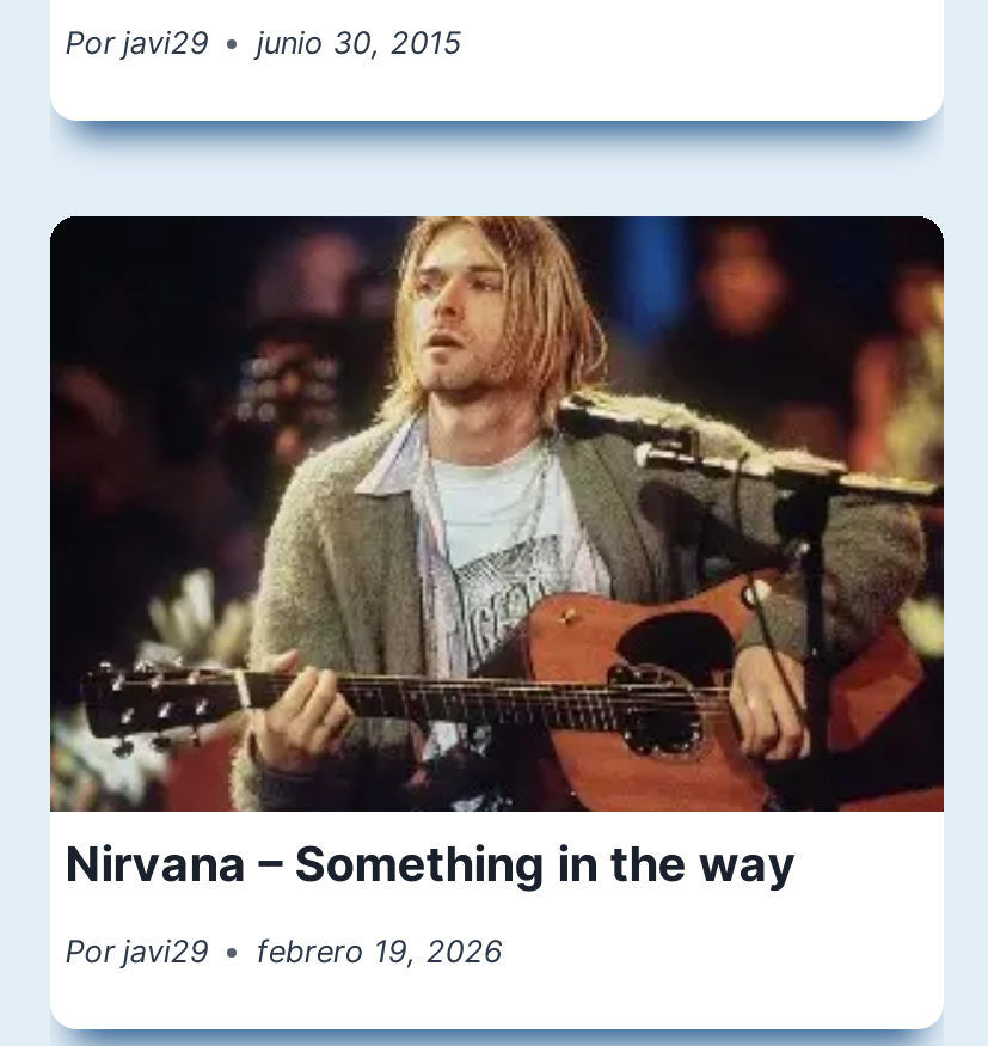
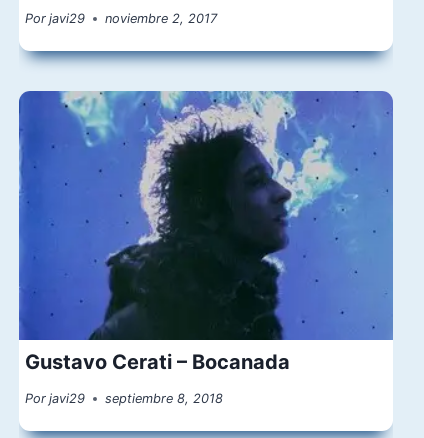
[65,25,462,61] Por javi29 junio 30, 2015 -> [25,11,217,26] Por javi29 noviembre 2, 2017
[48,214,946,892] [image] | Nirvana – Something in the way -> [18,90,394,373] [image] | Gustavo Cerati – Bocanada
[65,934,503,970] Por javi29 febrero 19, 2026 -> [25,391,223,406] Por javi29 septiembre 8, 2018

